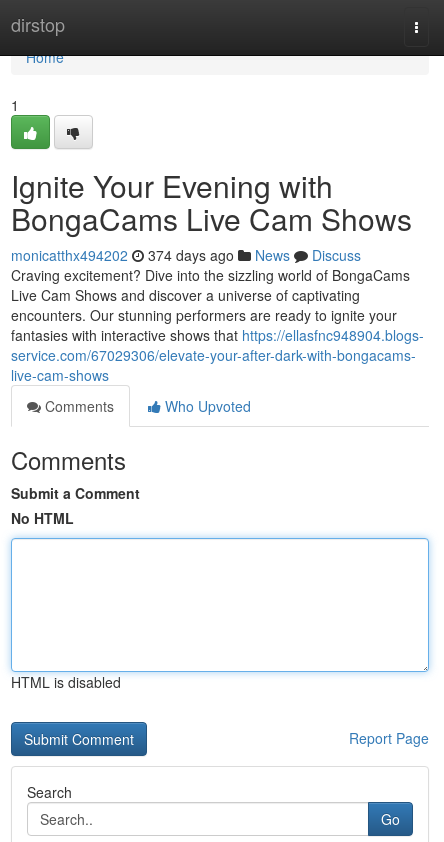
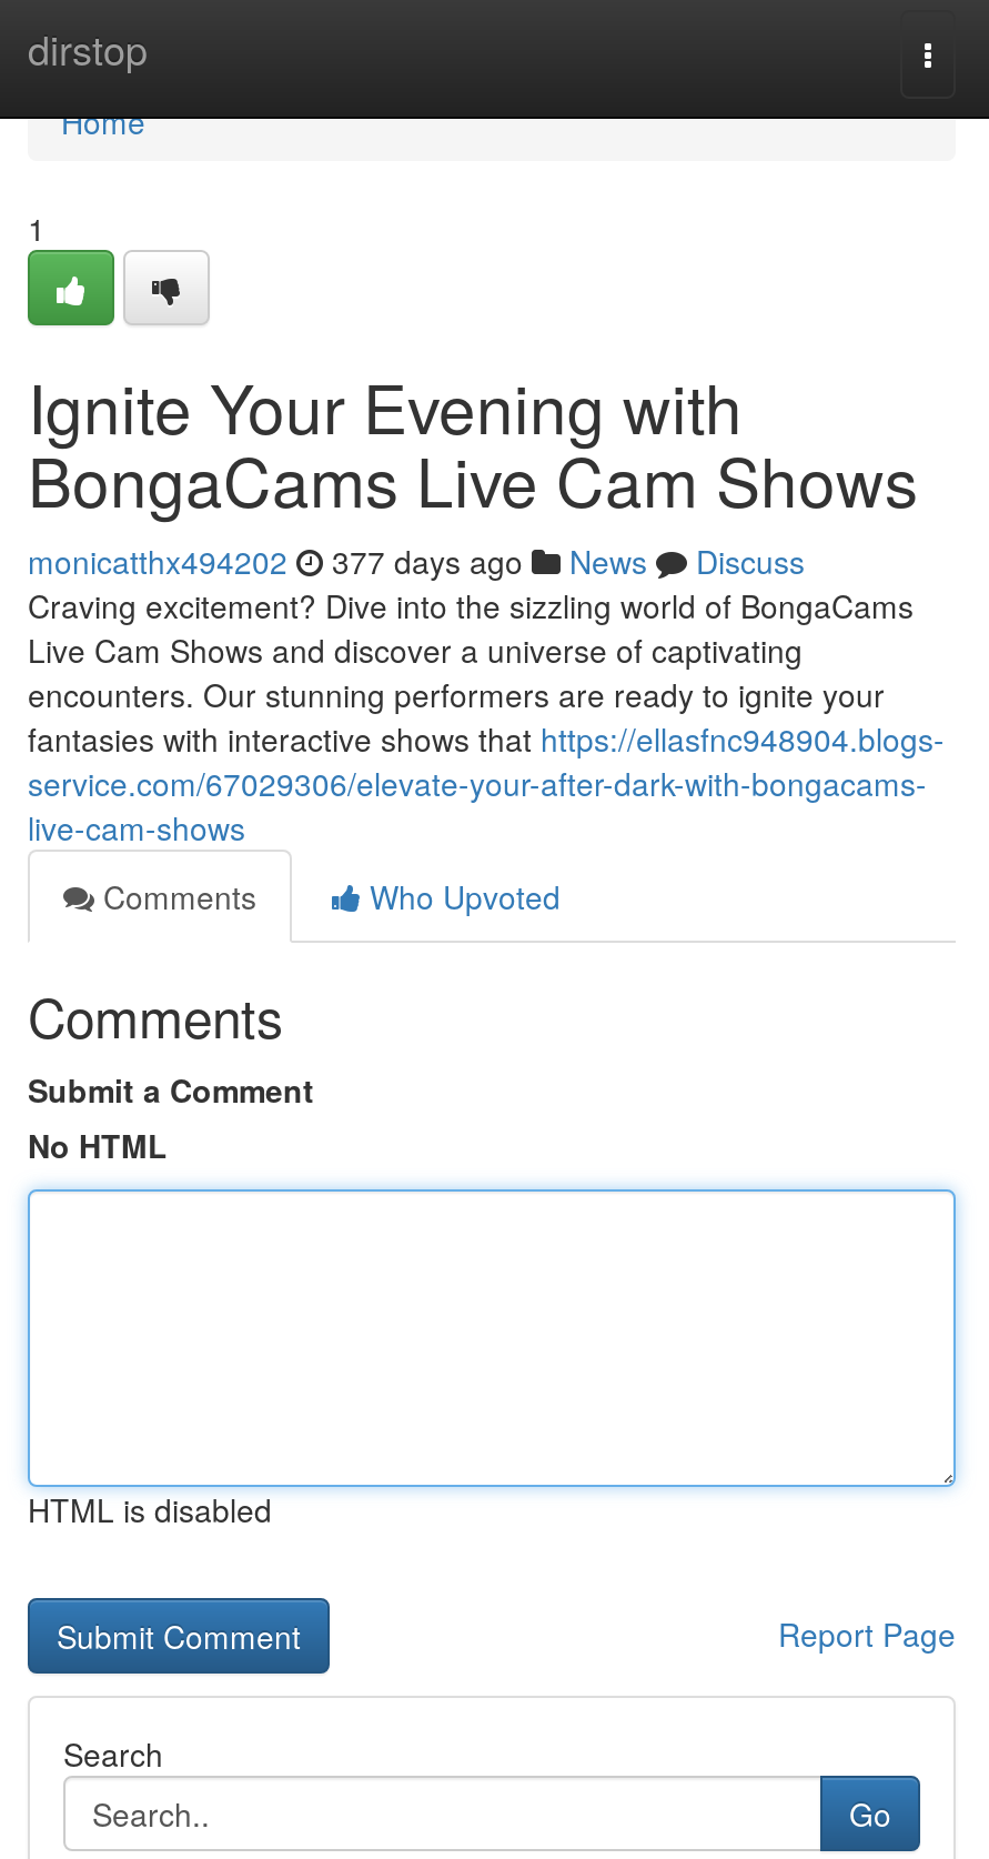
[11,245,361,265] monicatthx494202 374 days ago News Discuss -> [28,539,805,583] monicatthx494202 377 days ago News Discuss

